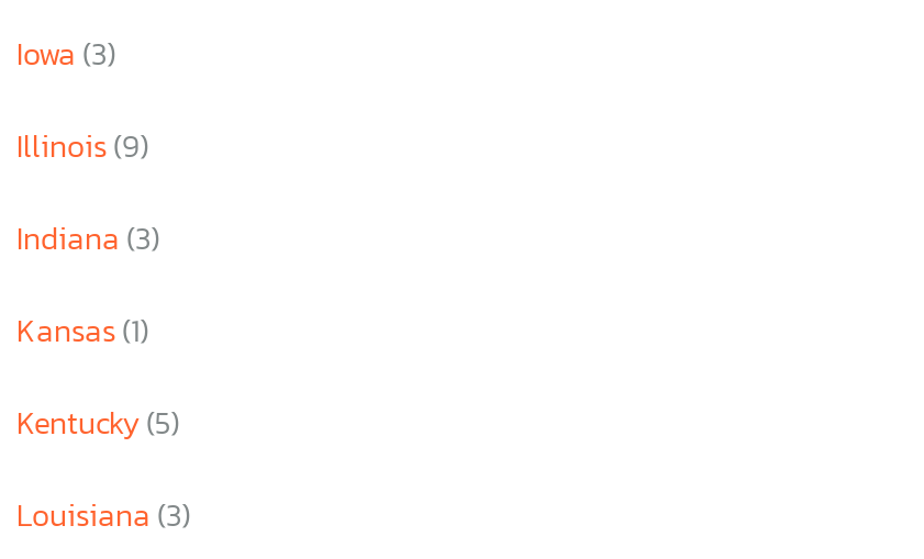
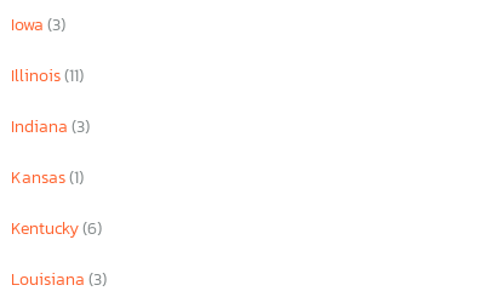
[16,123,148,169] Illinois (9) -> [11,62,84,88] Illinois (11)
[16,400,179,446] Kentucky (5) -> [11,215,102,241] Kentucky (6)

